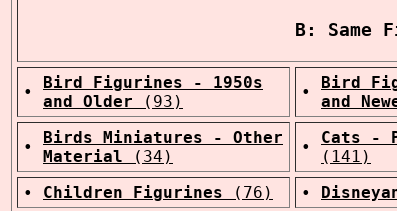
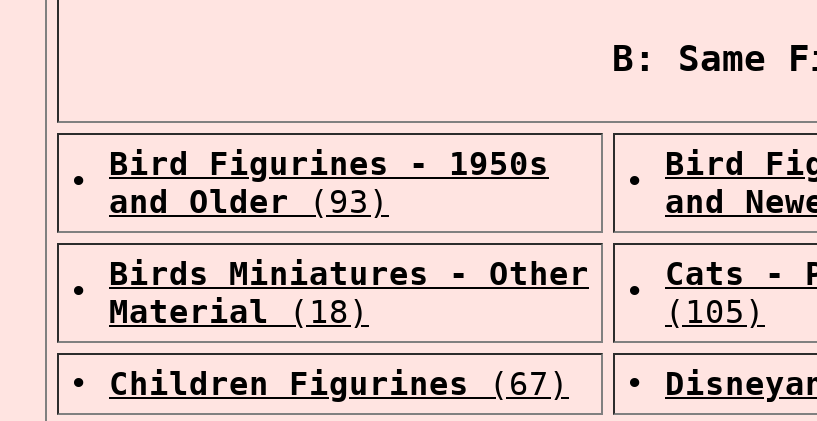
[43,147,173,166] Material (34) -> [109,293,369,331] Material (18)
[321,147,371,166] (141) -> [665,293,765,331] (105)
[23,183,273,202] • Children Figurines (76) -> [69,365,569,403] • Children Figurines (67)

